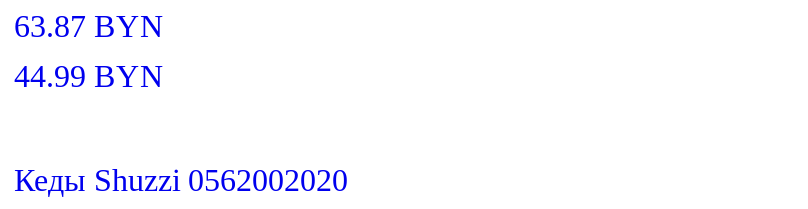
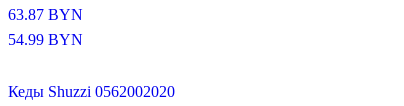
[14,59,164,93] 44.99 BYN -> [8,31,83,48] 54.99 BYN

